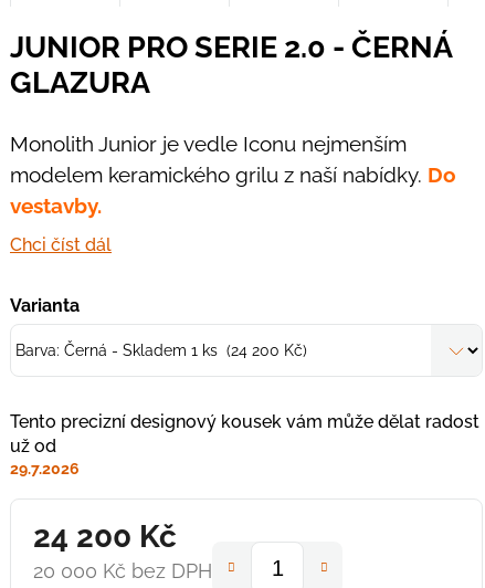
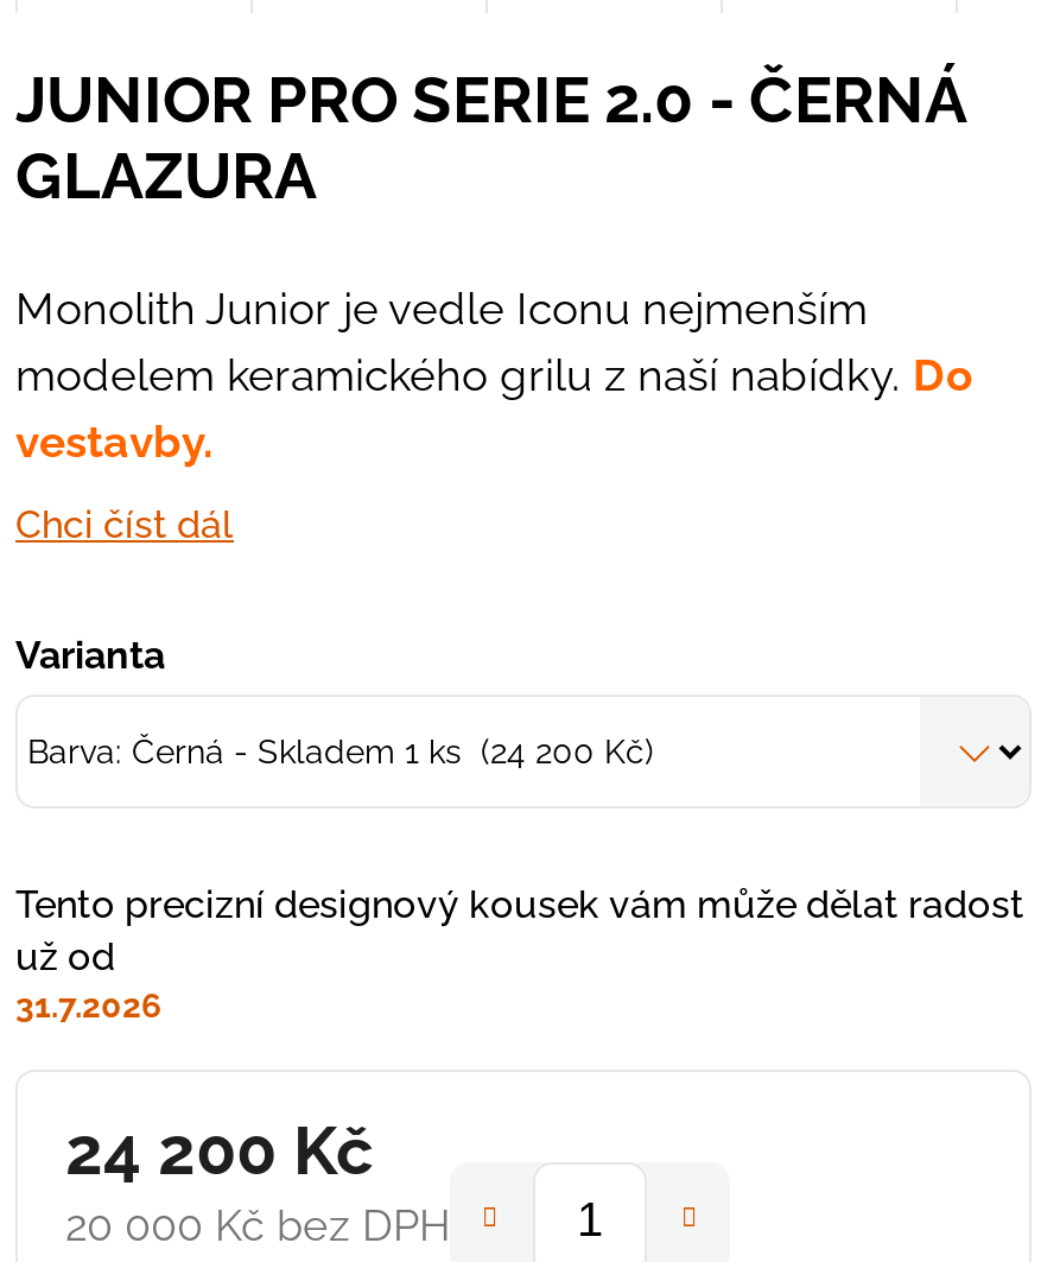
[10,460,80,477] 29.7.2026 -> [15,987,163,1025] 31.7.2026

